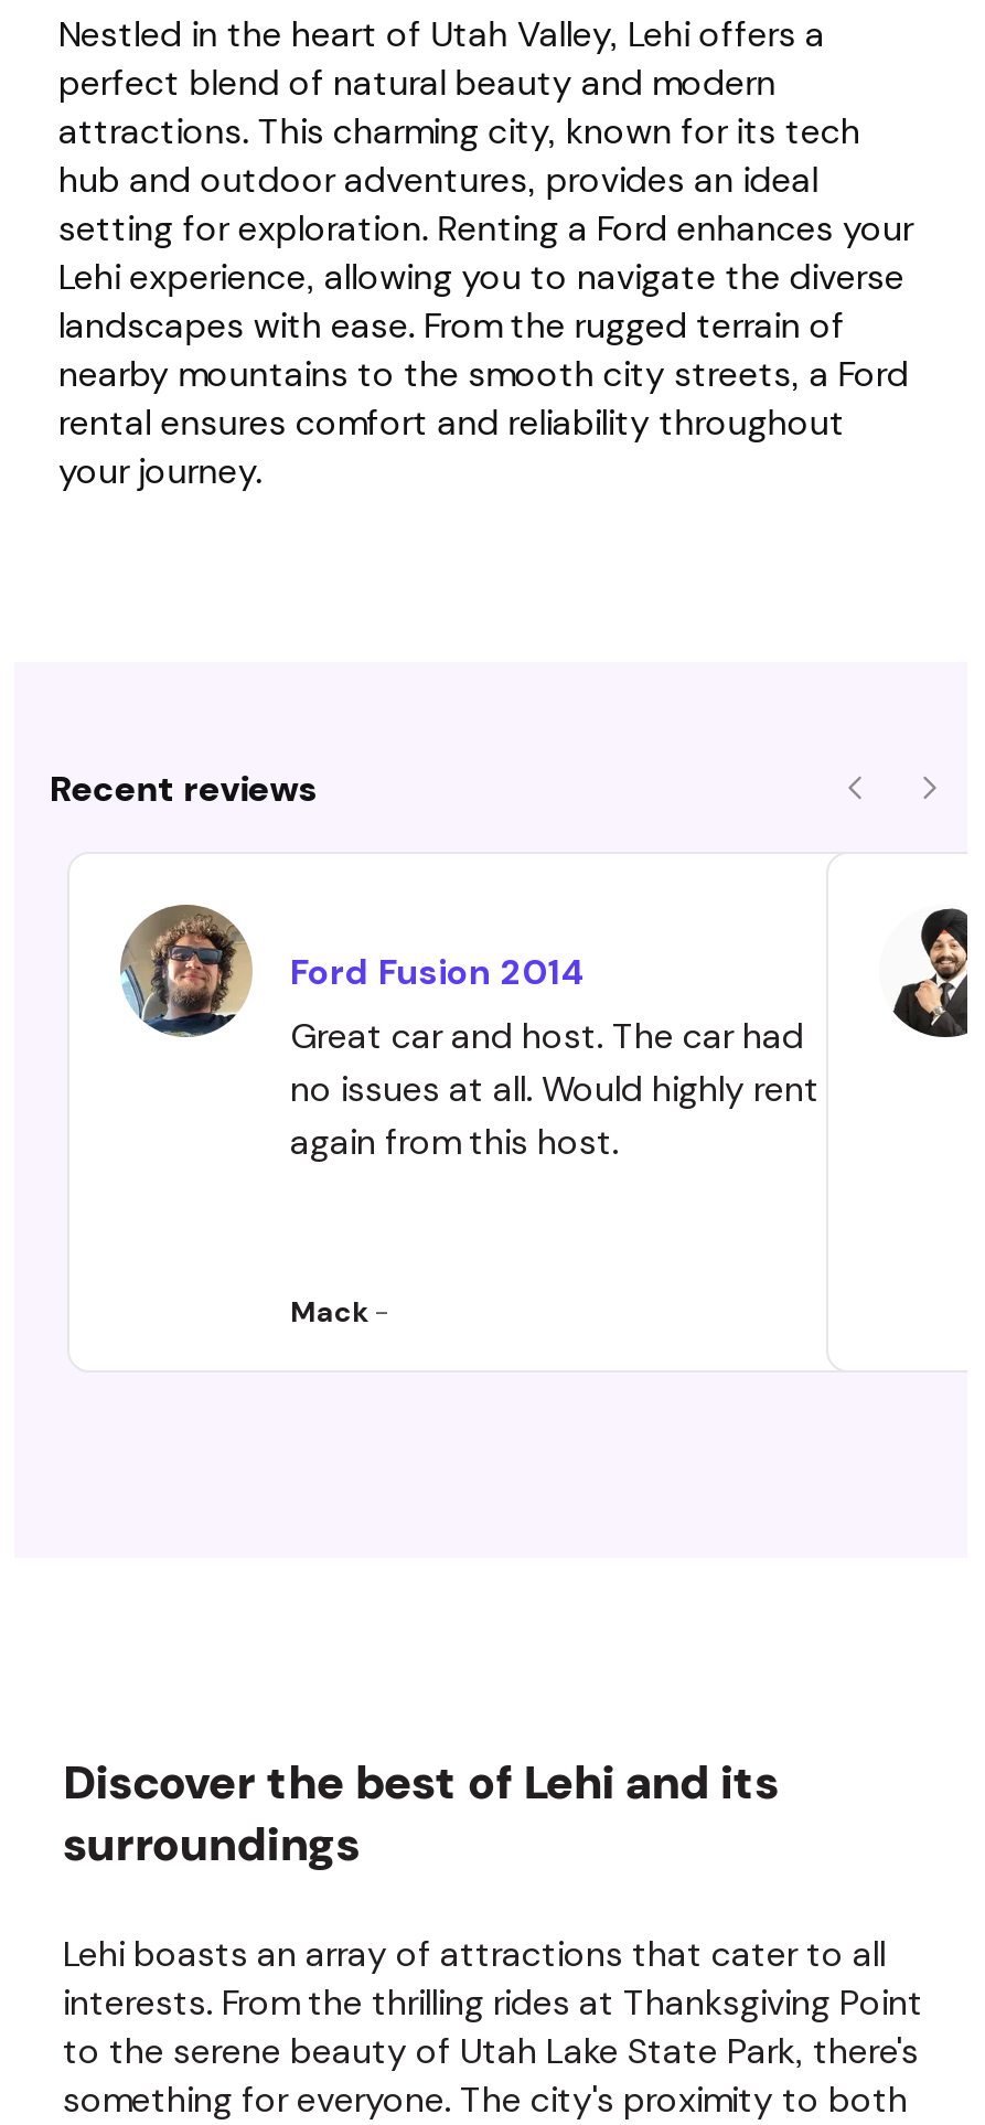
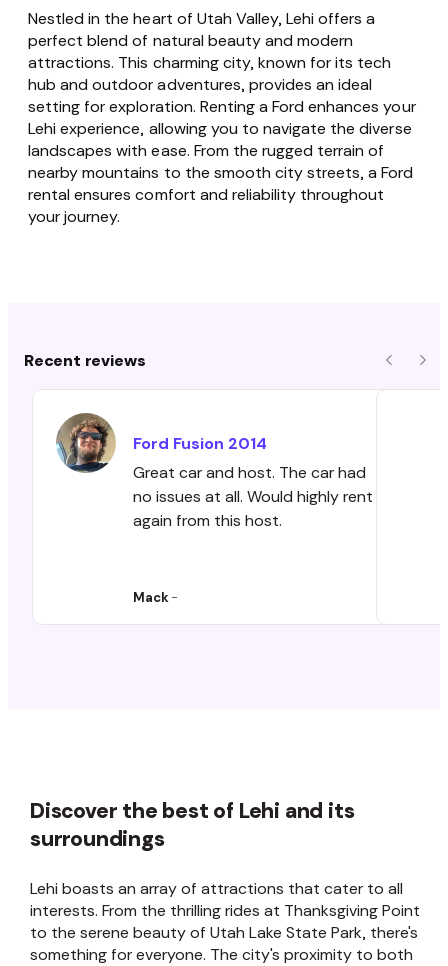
[890,907,970,1039] [image] -> none

